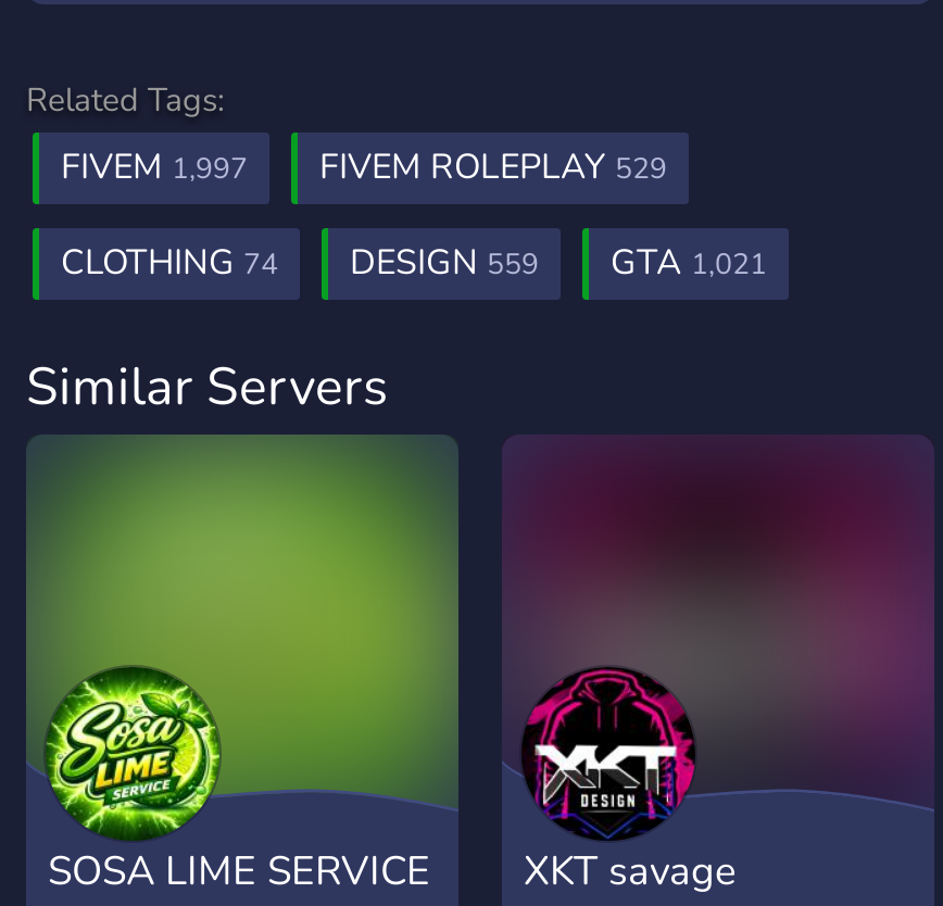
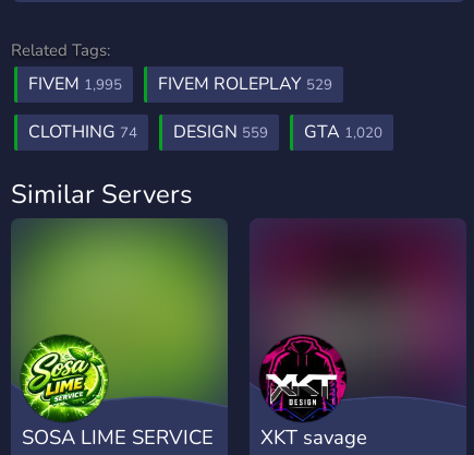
[61,143,667,191] FIVEM 1,997 FIVEM ROLEPLAY 529 -> [28,72,332,96] FIVEM 1,995 FIVEM ROLEPLAY 529
[61,239,767,287] CLOTHING 74 DESIGN 559 GTA 1,021 -> [28,120,382,144] CLOTHING 74 DESIGN 559 GTA 1,020

